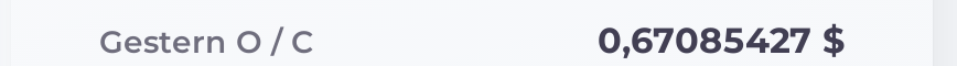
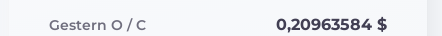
[598,20,845,62] 0,67085427 $ -> [276,15,387,34] 0,20963584 $

